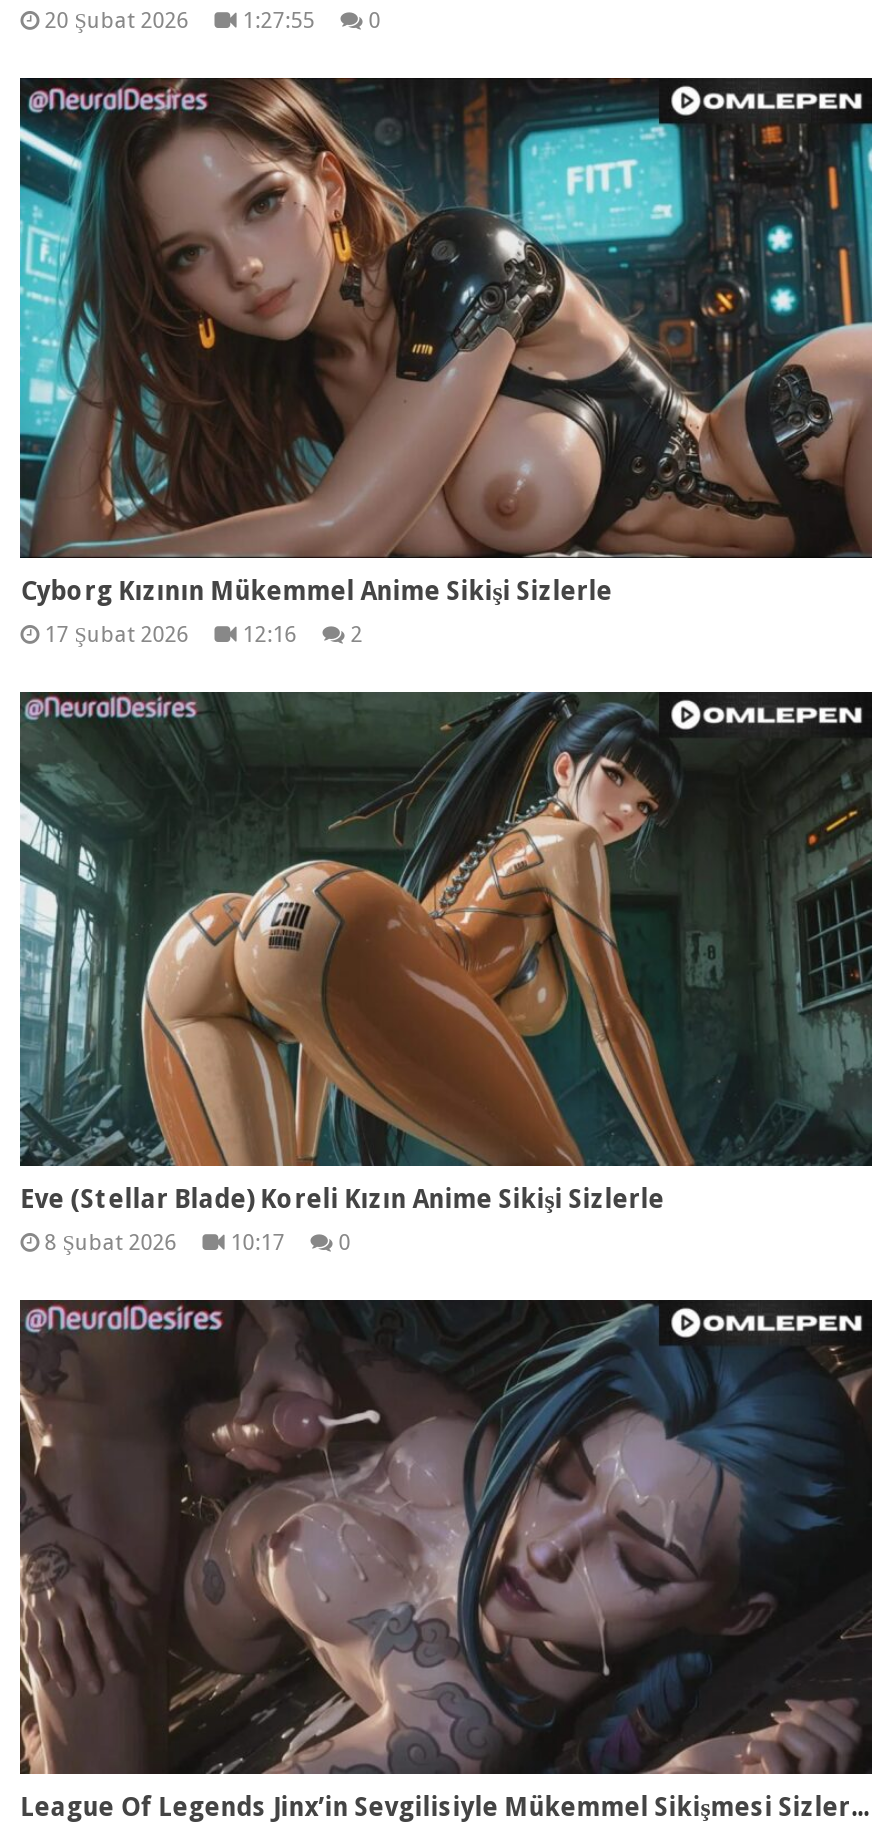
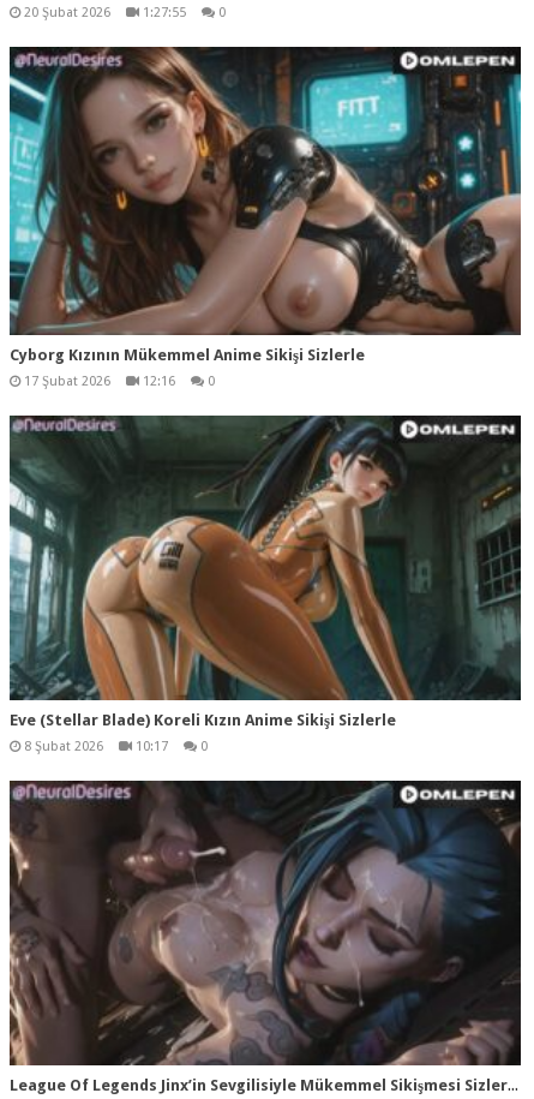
[350,623,362,649] 2 -> [208,373,215,389] 0

